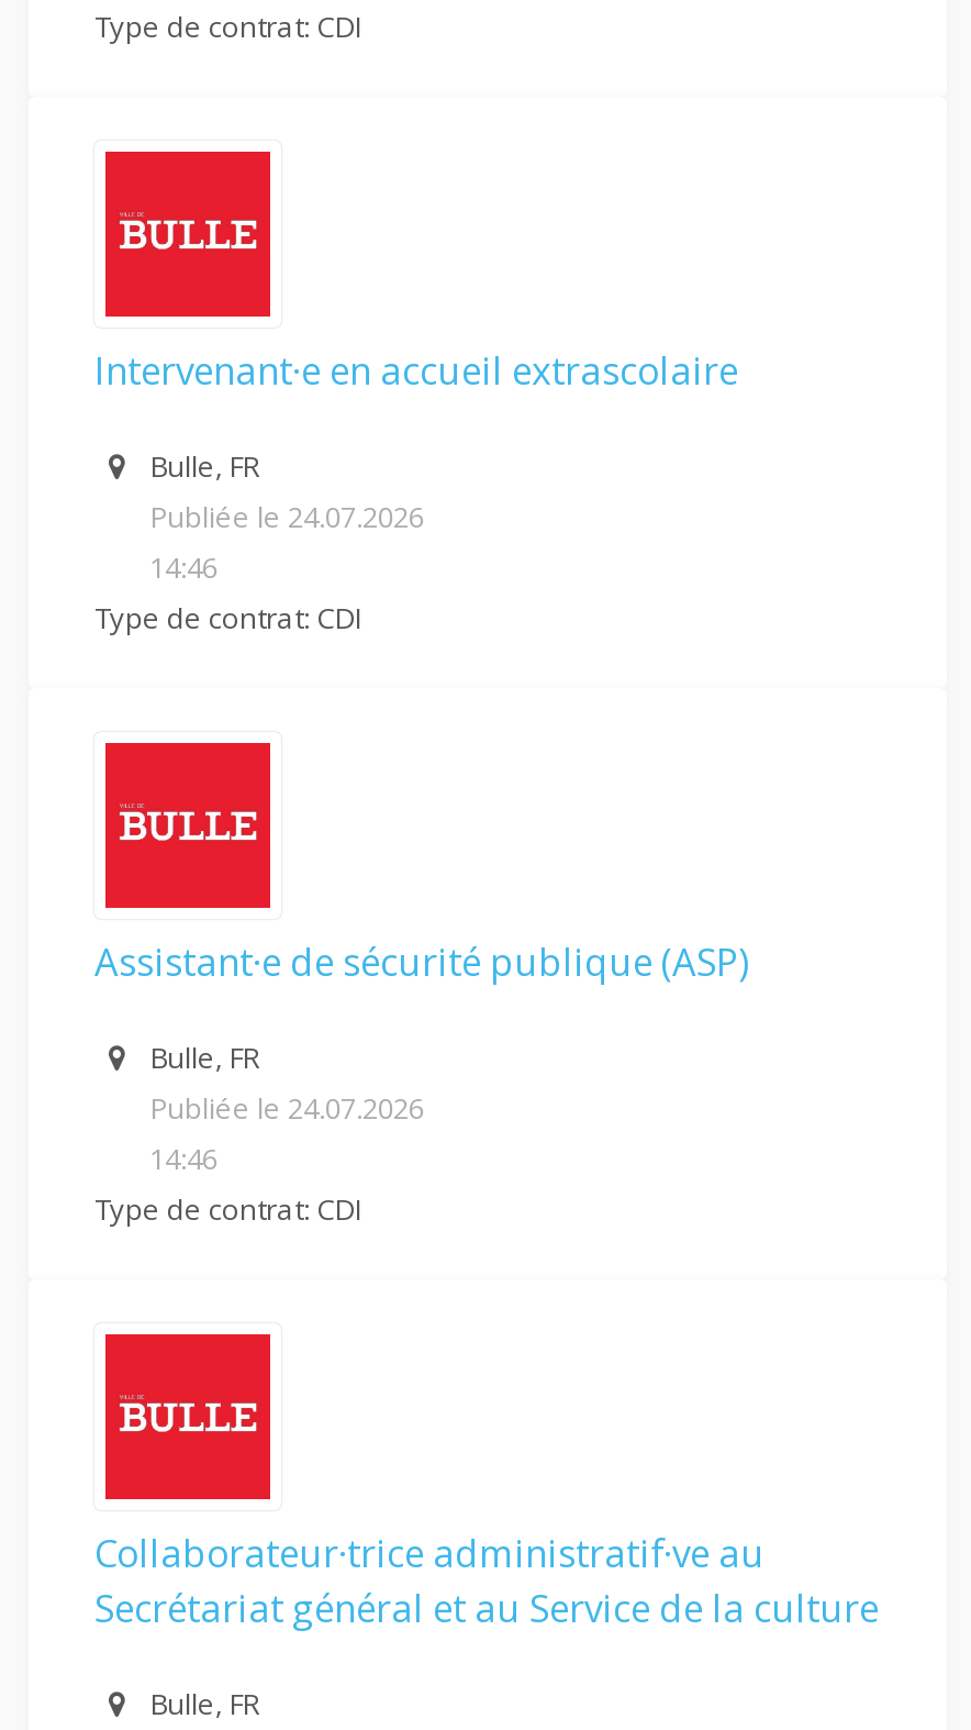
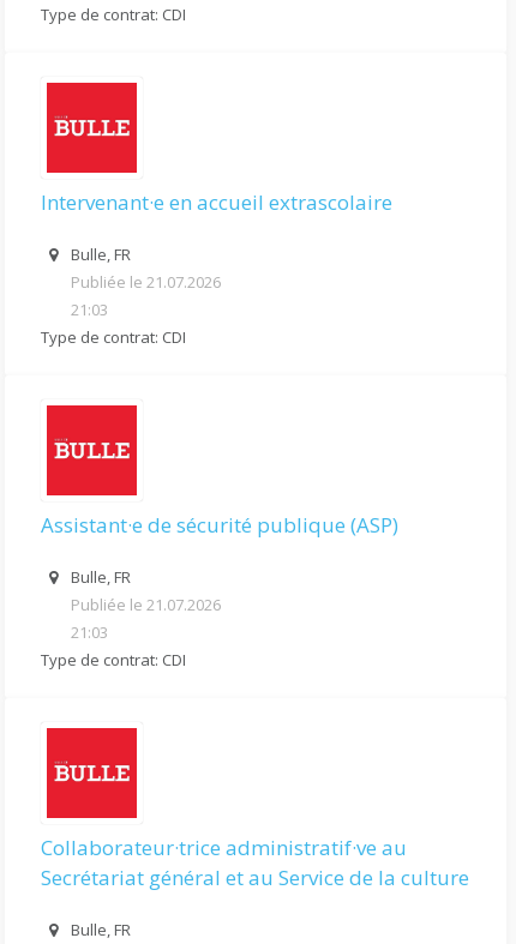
[149,497,424,536] Publiée le 24.07.2026 -> [71,271,221,293] Publiée le 21.07.2026
[149,547,217,587] 14:46 -> [71,299,108,320] 21:03
[149,1088,424,1128] Publiée le 24.07.2026 -> [71,594,221,615] Publiée le 21.07.2026
[149,1139,217,1178] 14:46 -> [71,621,108,643] 21:03

